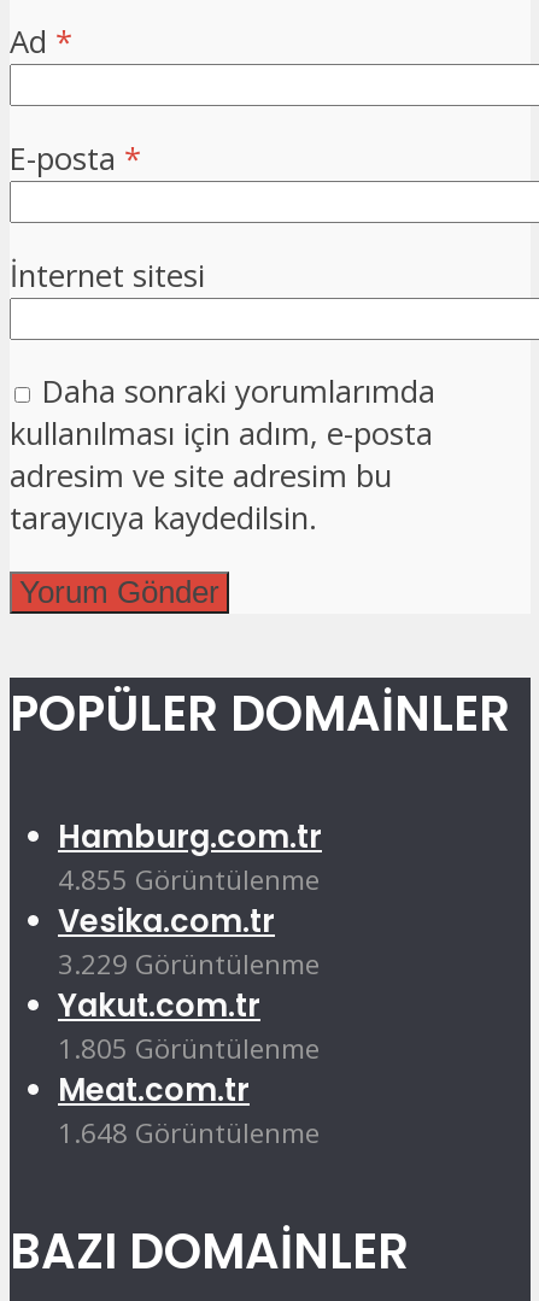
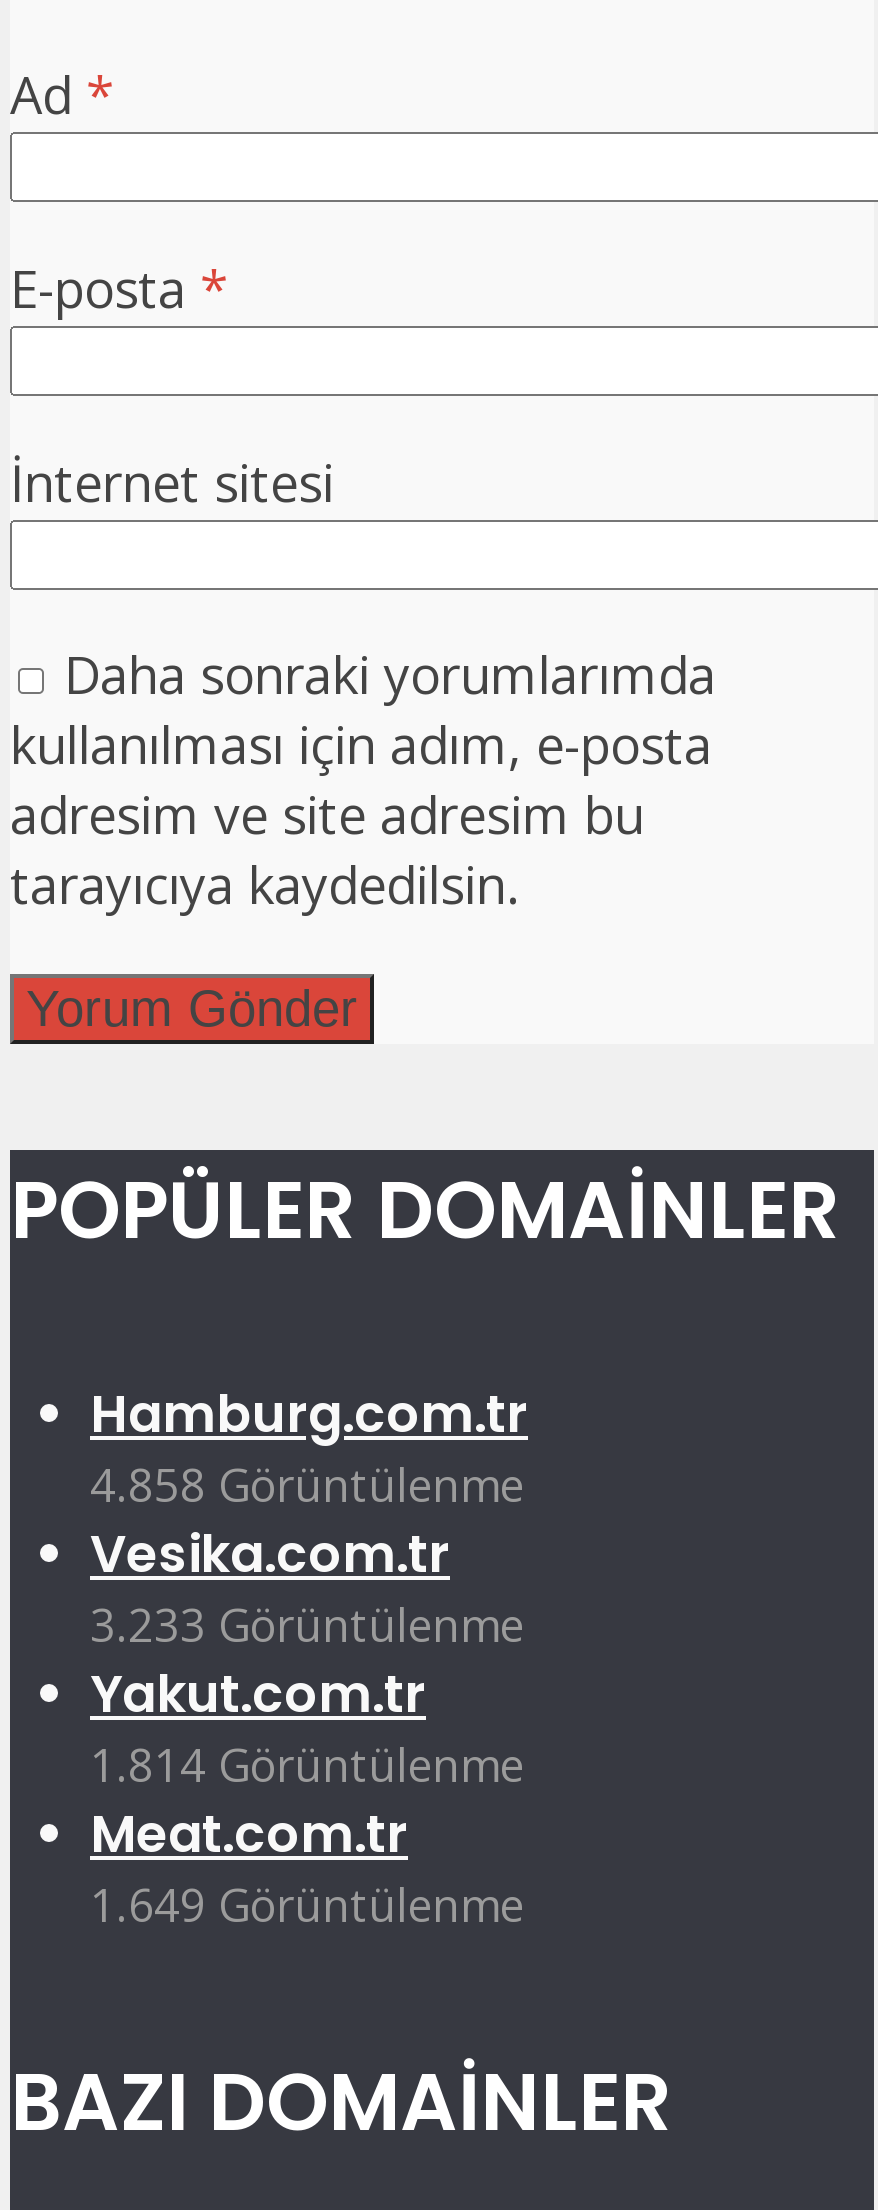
[58,861,320,899] 4.855 Görüntülenme -> [90,1454,524,1516] 4.858 Görüntülenme
[58,946,320,983] 3.229 Görüntülenme -> [90,1594,524,1656] 3.233 Görüntülenme
[58,1030,320,1067] 1.805 Görüntülenme -> [90,1734,524,1796] 1.814 Görüntülenme
[58,1114,320,1152] 1.648 Görüntülenme -> [90,1874,524,1936] 1.649 Görüntülenme

